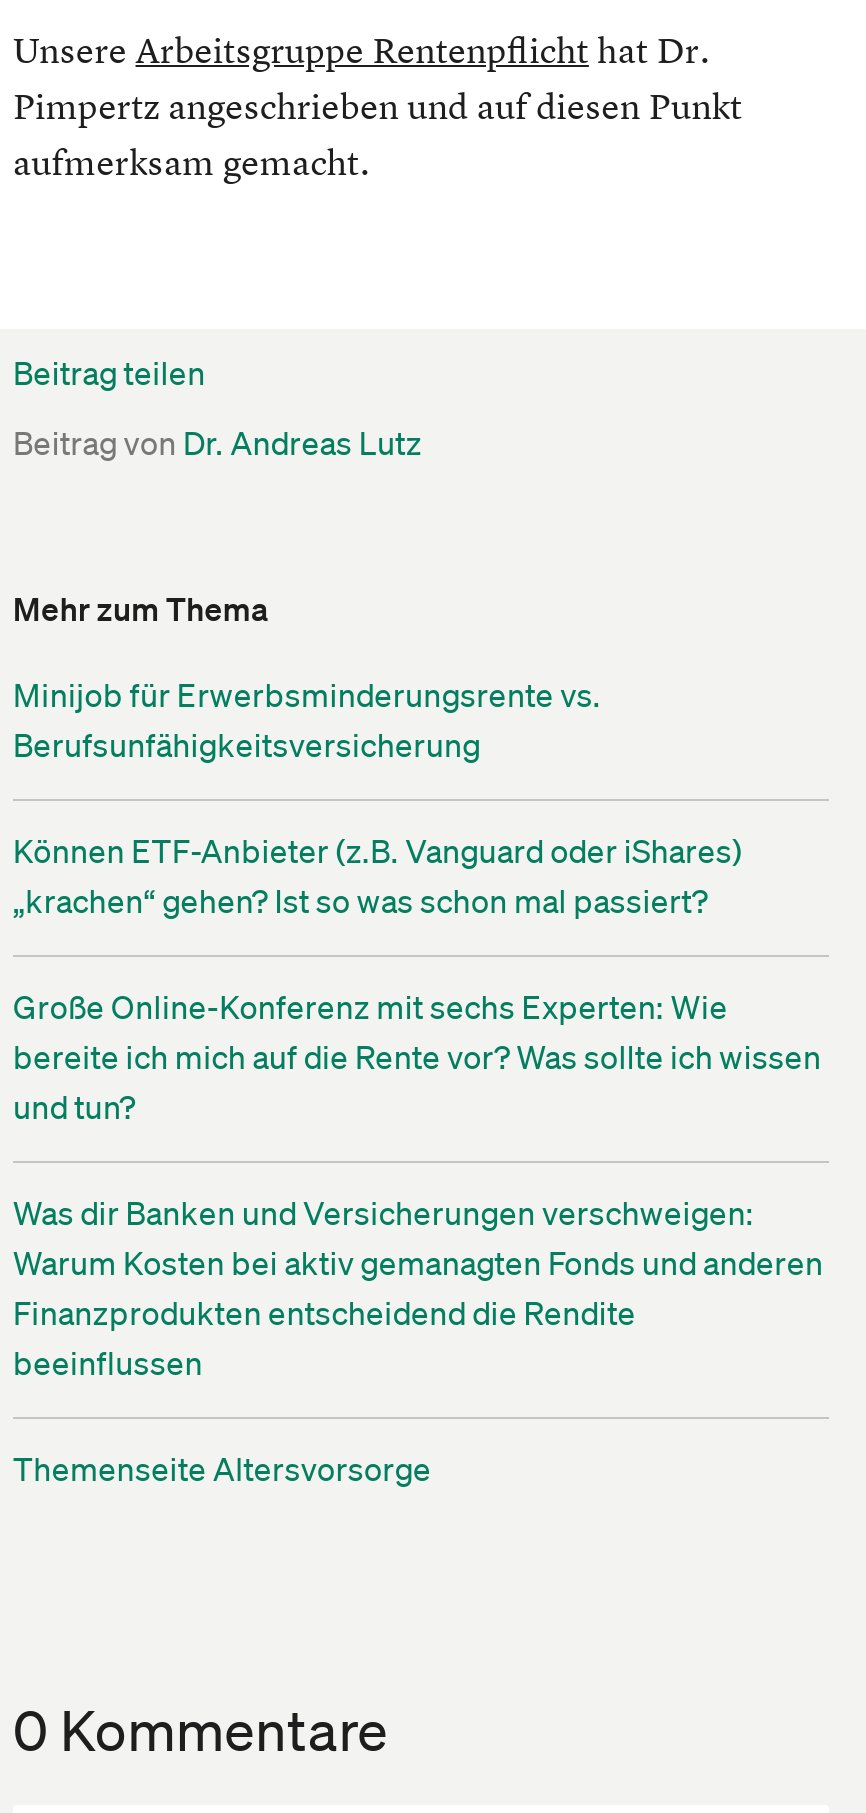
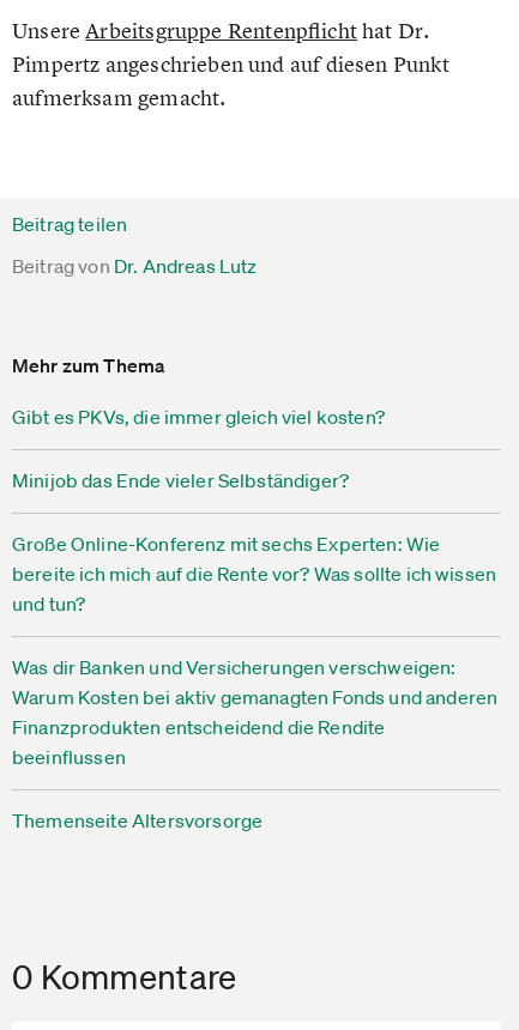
[13,675,601,765] Minijob für Erwerbsminderungsrente vs. | Berufsunfähigkeitsversicherung -> [12,405,385,429] Gibt es PKVs, die immer gleich viel kosten?
[13,831,742,921] Können ETF-Anbieter (z.B. Vanguard oder iShares) | „krachen“ gehen? Ist so was schon mal passiert? -> [12,468,349,492] Minijob das Ende vieler Selbständiger?

